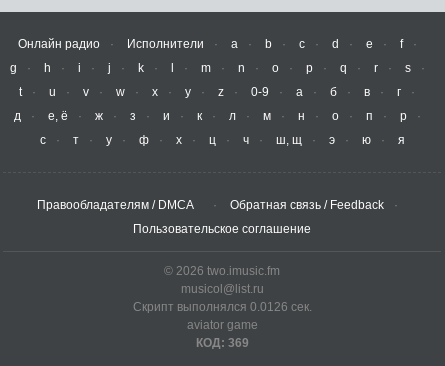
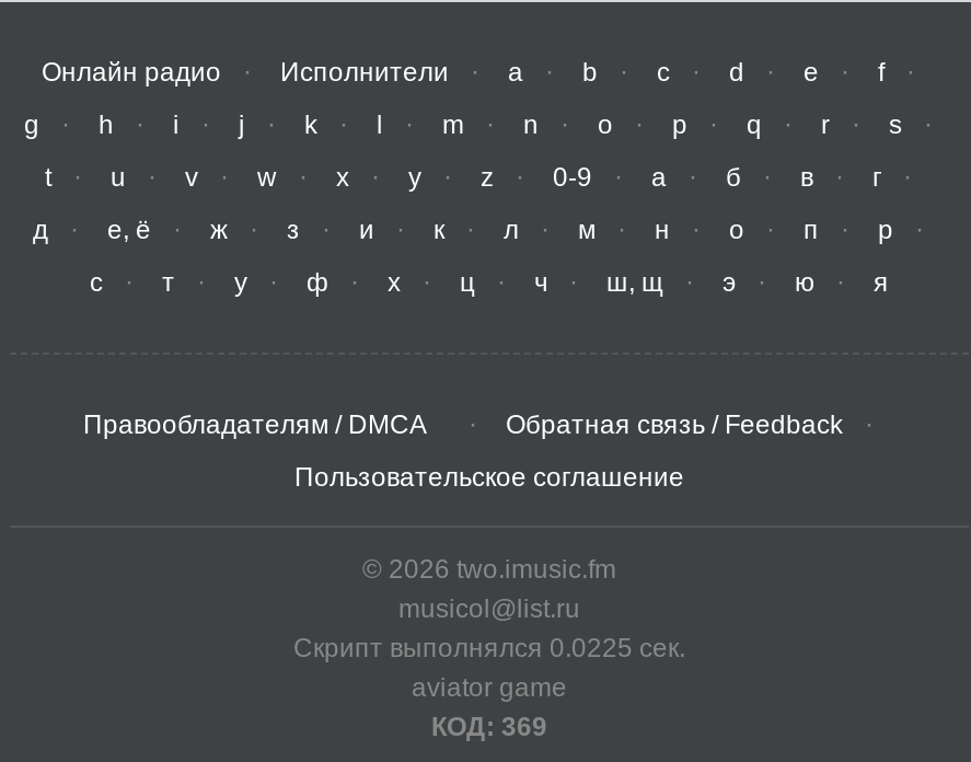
[132,300,311,314] Скрипт выполнялся 0.0126 сек. -> [293,633,685,663] Скрипт выполнялся 0.0225 сек.

